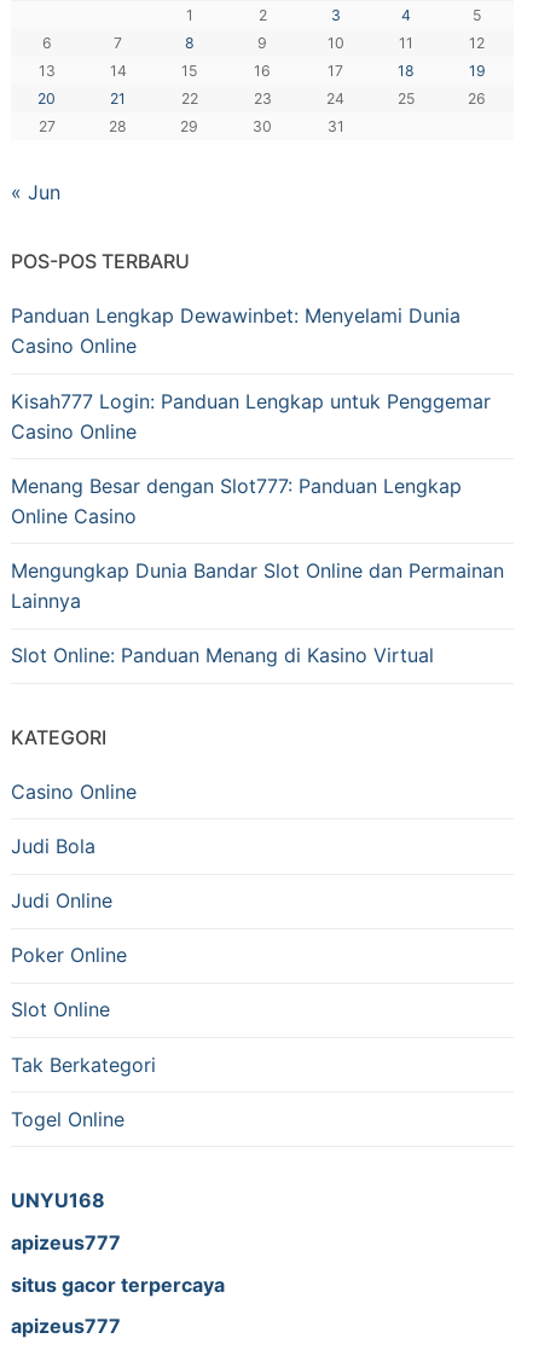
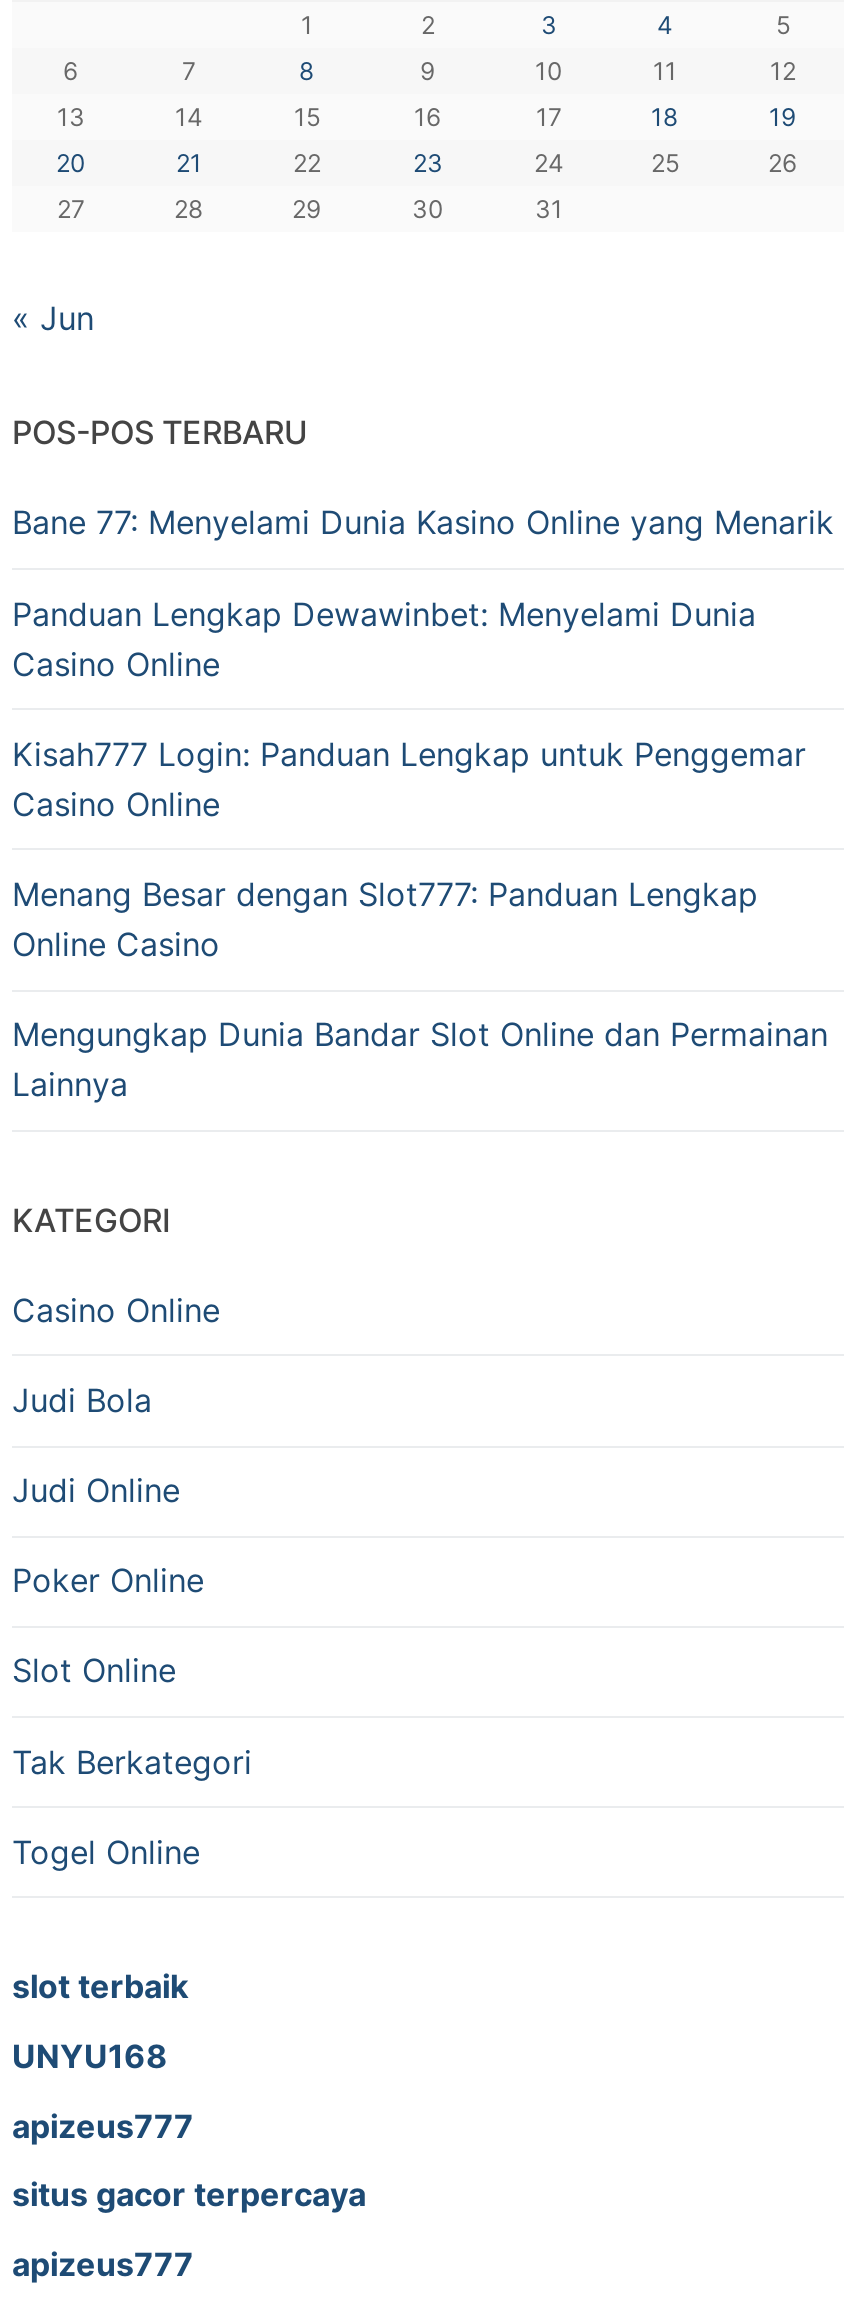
none -> [12,503,834,543] Bane 77: Menyelami Dunia Kasino Online yang Menarik
[11,643,434,667] Slot Online: Panduan Menang di Kasino Virtual -> none
none -> [12,1967,188,2007] slot terbaik

